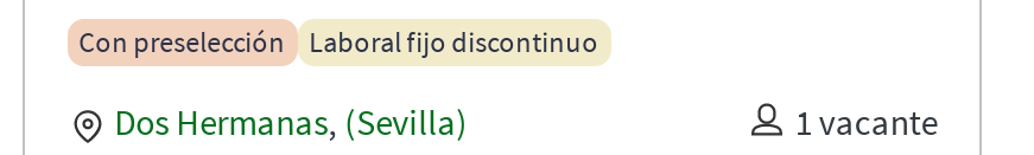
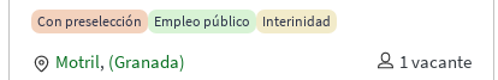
[309,23,599,59] Laboral fijo discontinuo -> [153,12,330,30] Empleo público | Interinidad
[114,99,468,144] Dos Hermanas, (Sevilla) -> [55,50,185,73] Motril, (Granada)

